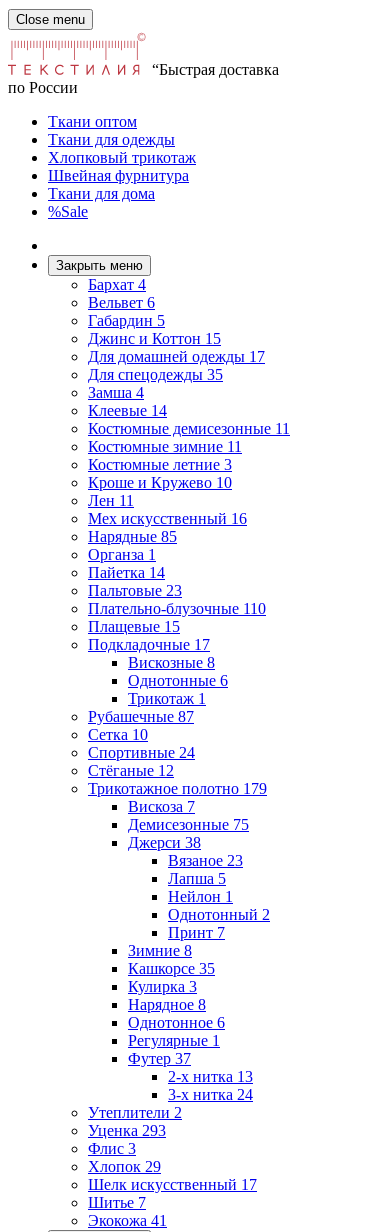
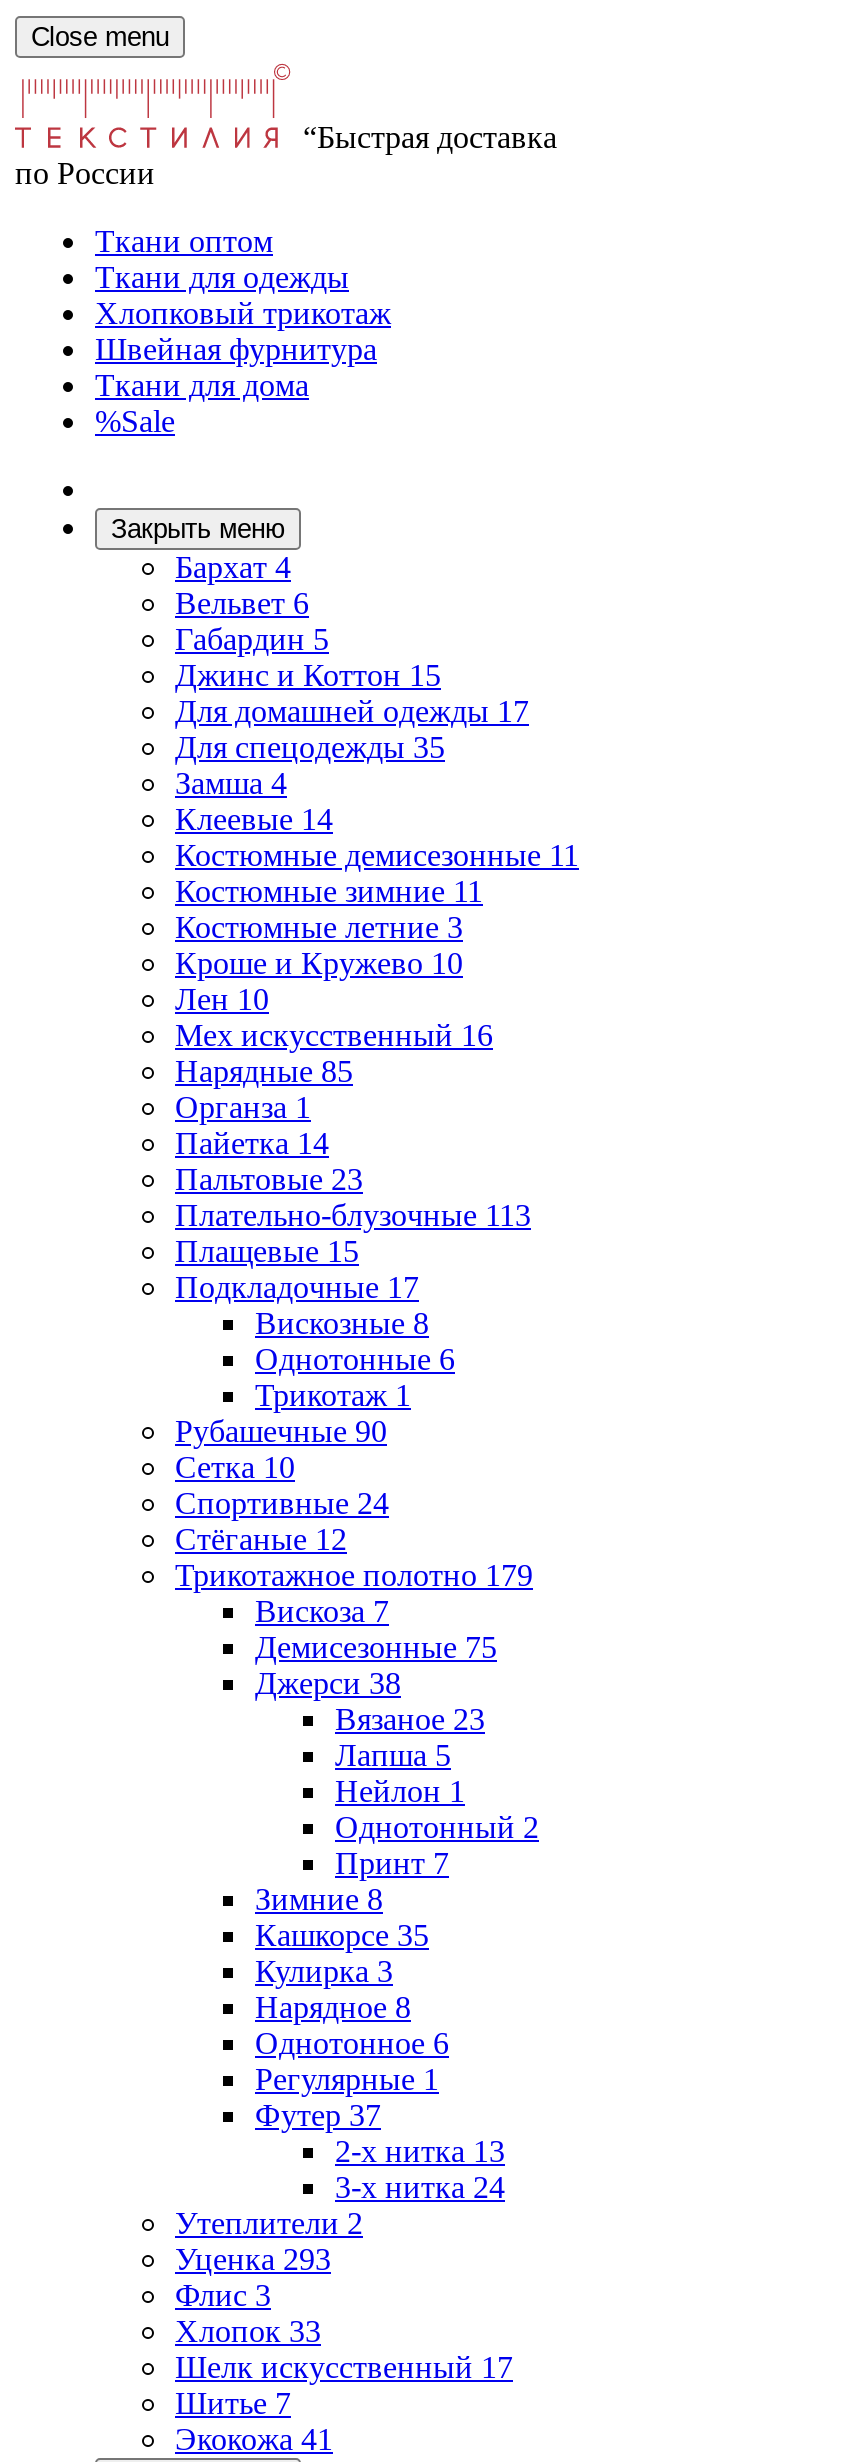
[88,492,134,509] Лен 11 -> [175,982,269,1016] Лен 10
[88,600,266,617] Плательно-блузочные 110 -> [175,1198,531,1232] Плательно-блузочные 113
[88,708,194,725] Рубашечные 87 -> [175,1414,387,1448] Рубашечные 90
[88,1158,161,1175] Хлопок 29 -> [175,2314,321,2348] Хлопок 33

